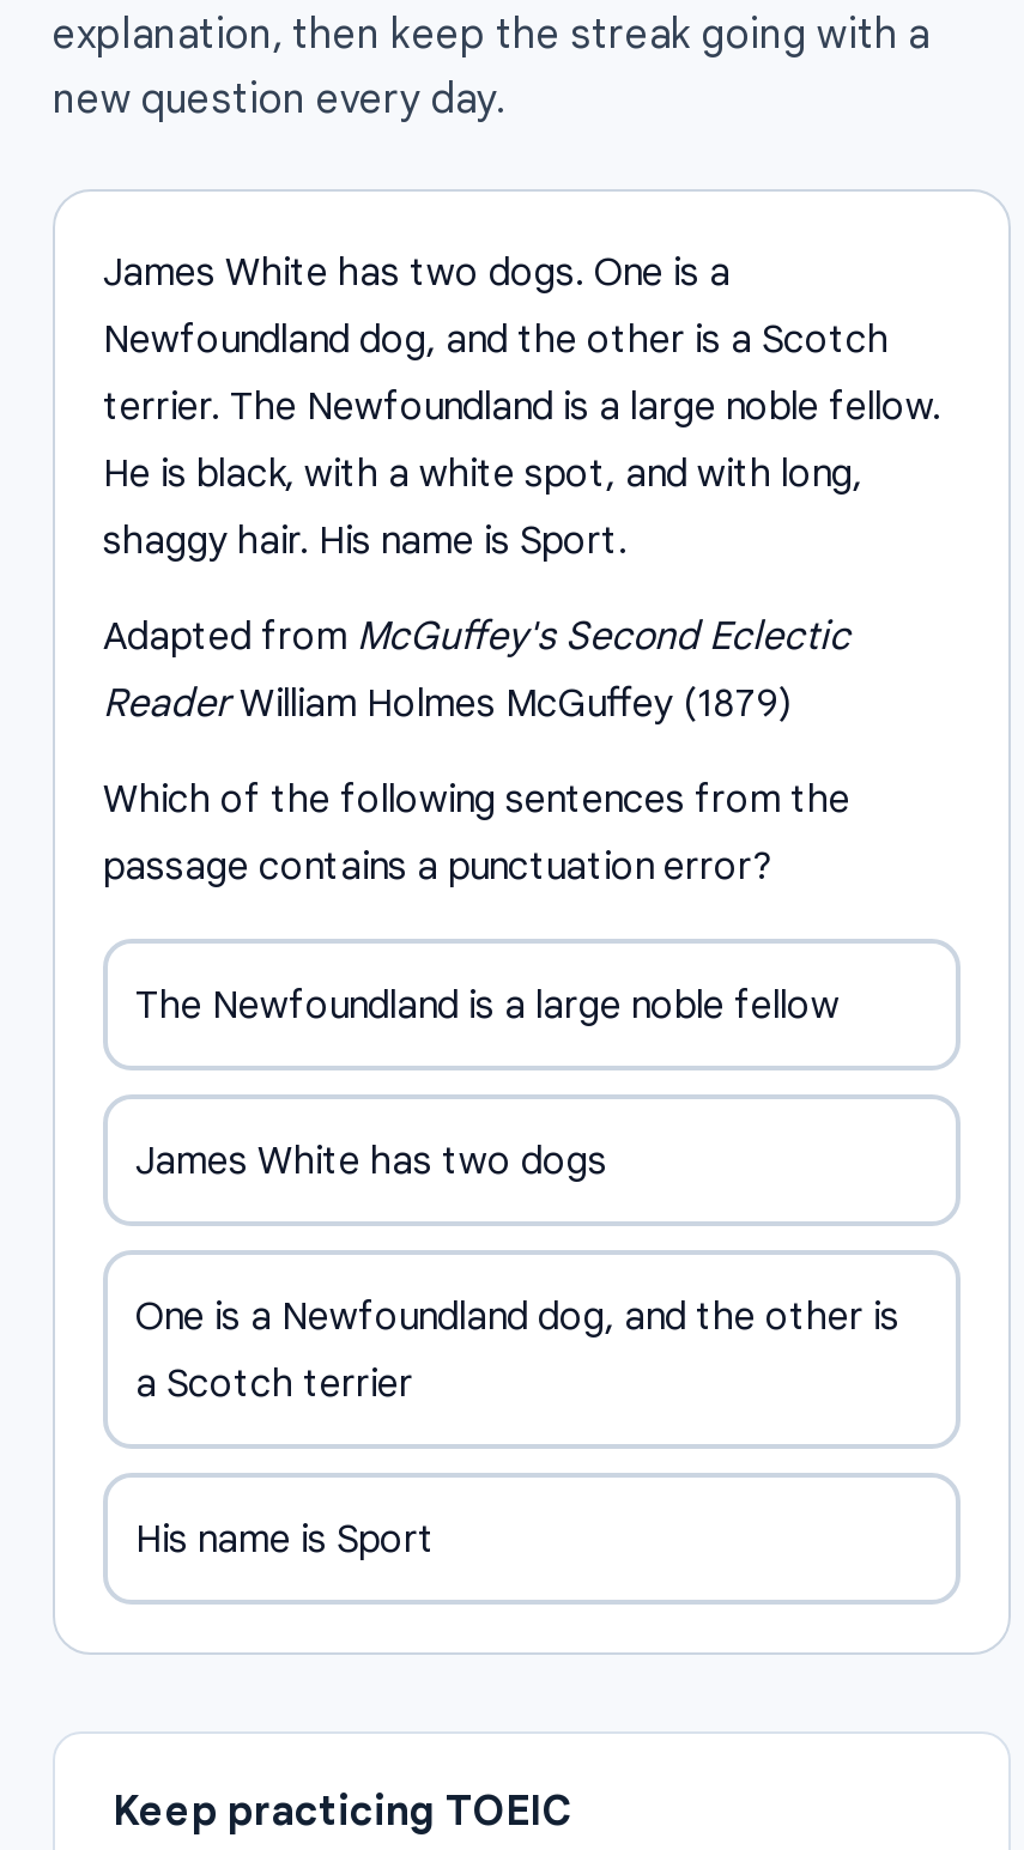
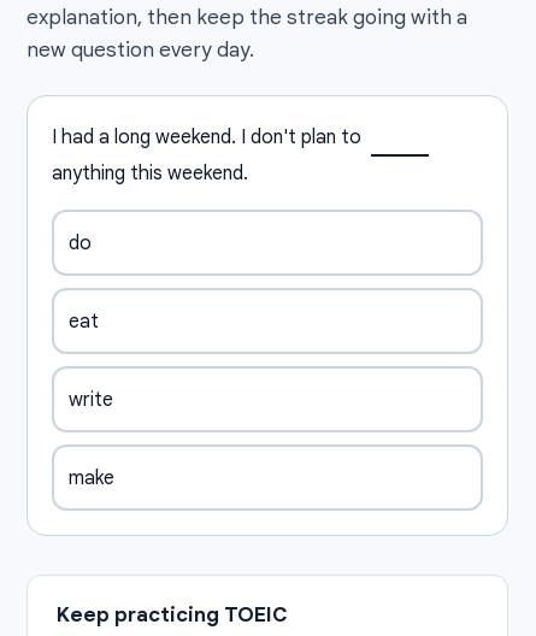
[103,249,941,1563] James White has two dogs. One is a | Newfoundland dog, and the other is a Scotch | terrier. The Newfoundland is a large noble fellow. | He is black, with a white spot, and with long, | shaggy hair. His name is Sport. | Adapted from McGuffey's Second Eclectic | ReaderWilliam Holmes McGuffey (1879) | Which of the following sentences from the | passage contains a punctuation error? | The Newfoundland is a large noble fellow | James White has two dogs | One is a Newfoundland dog, and the other is | a Scotch terrier | His name is Sport -> [52,125,366,490] I had a long weekend. I don't plan to | anything this weekend. | do | eat | write | make

